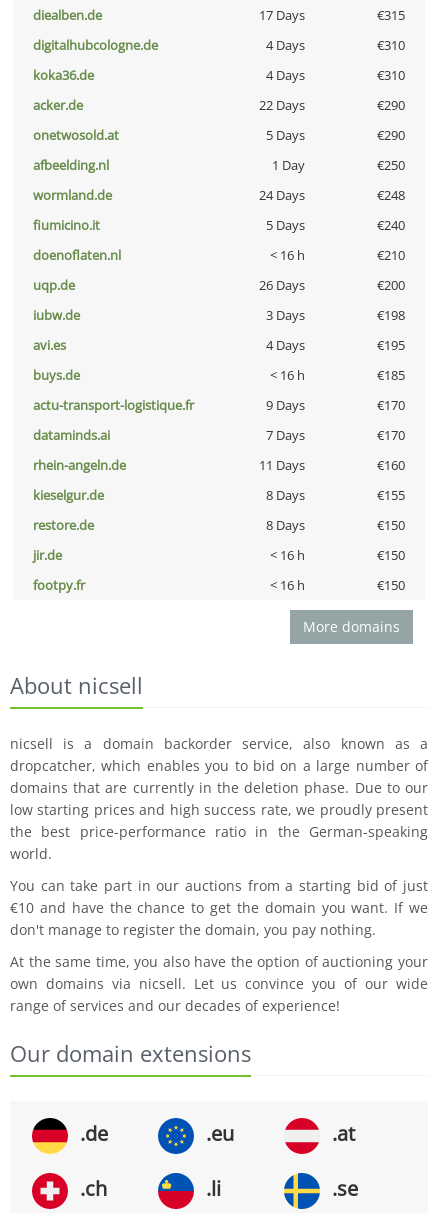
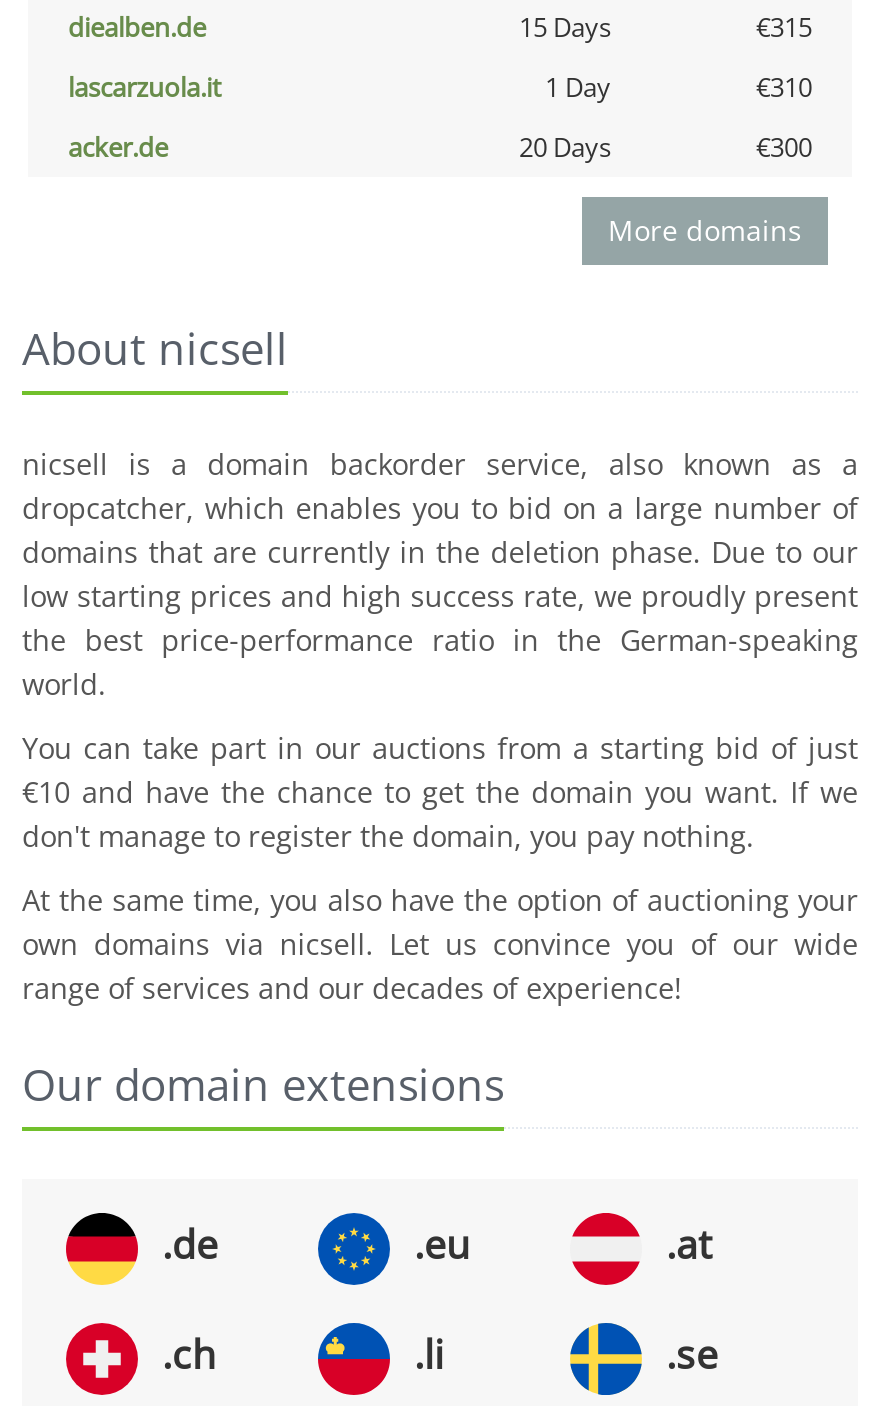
[258,6,304,24] 17 Days -> [519,9,611,45] 15 Days
[33,36,405,84] digitalhubcologne.de | 4 Days | €310 | koka36.de | 4 Days -> [68,69,611,105] lascarzuola.it | 1 Day
[33,96,405,594] 22 Days | €290 | onetwosold.at | 5 Days | €290 | afbeelding.nl | 1 Day | €250 | wormland.de | 24 Days | €248 | fiumicino.it | 5 Days | €240 | doenoflaten.nl | < 16 h | €210 | uqp.de | 26 Days | €200 | iubw.de | 3 Days | €198 | avi.es | 4 Days | €195 | buys.de | < 16 h | €185 | actu-transport-logistique.fr | 9 Days | €170 | dataminds.ai | 7 Days | €170 | rhein-angeln.de | 11 Days | €160 | kieselgur.de | 8 Days | €155 | restore.de | 8 Days | €150 | jir.de | < 16 h | €150 | footpy.fr | < 16 h | €150 -> [519,129,812,165] 20 Days | €300

